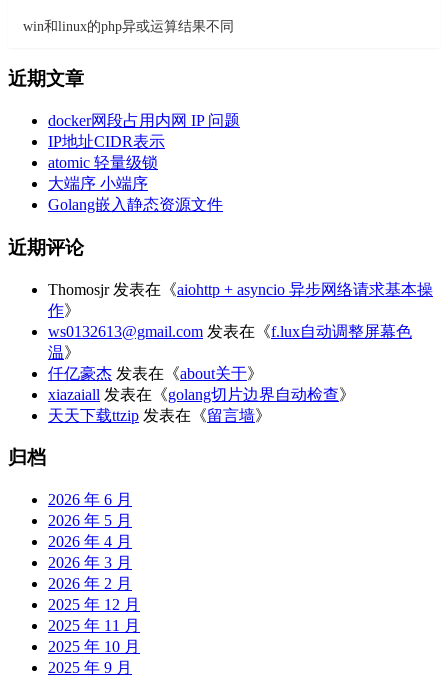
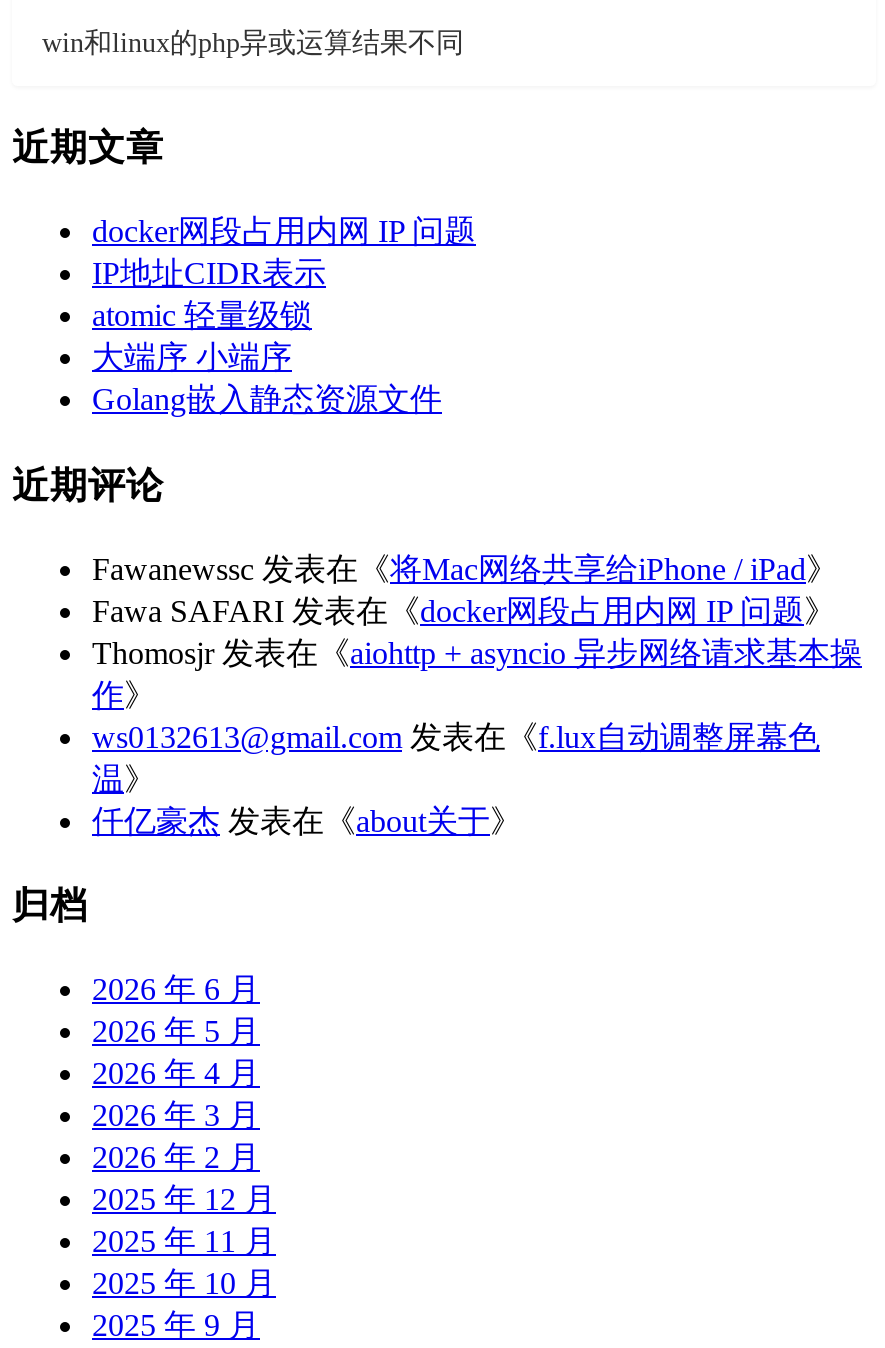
none -> [92,551,838,627] Fawanewssc发表在《将Mac网络共享给iPhone / iPad》 | Fawa SAFARI发表在《docker网段占用内网 IP 问题》
moved [48,281,433,382] -> [92,635,862,837]: Thomosjr发表在《aiohttp + asyncio 异步网络请求基本操 | 作》 | ws0132613@gmail.com发表在《f.lux自动调整屏幕色 | 温》 | 仟亿豪杰发表在《about关于》
[48,386,355,424] xiazaiall发表在《golang切片边界自动检查》 | 天天下载ttzip发表在《留言墙》 -> none

